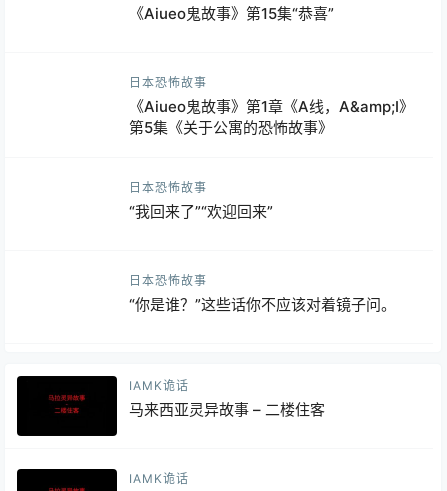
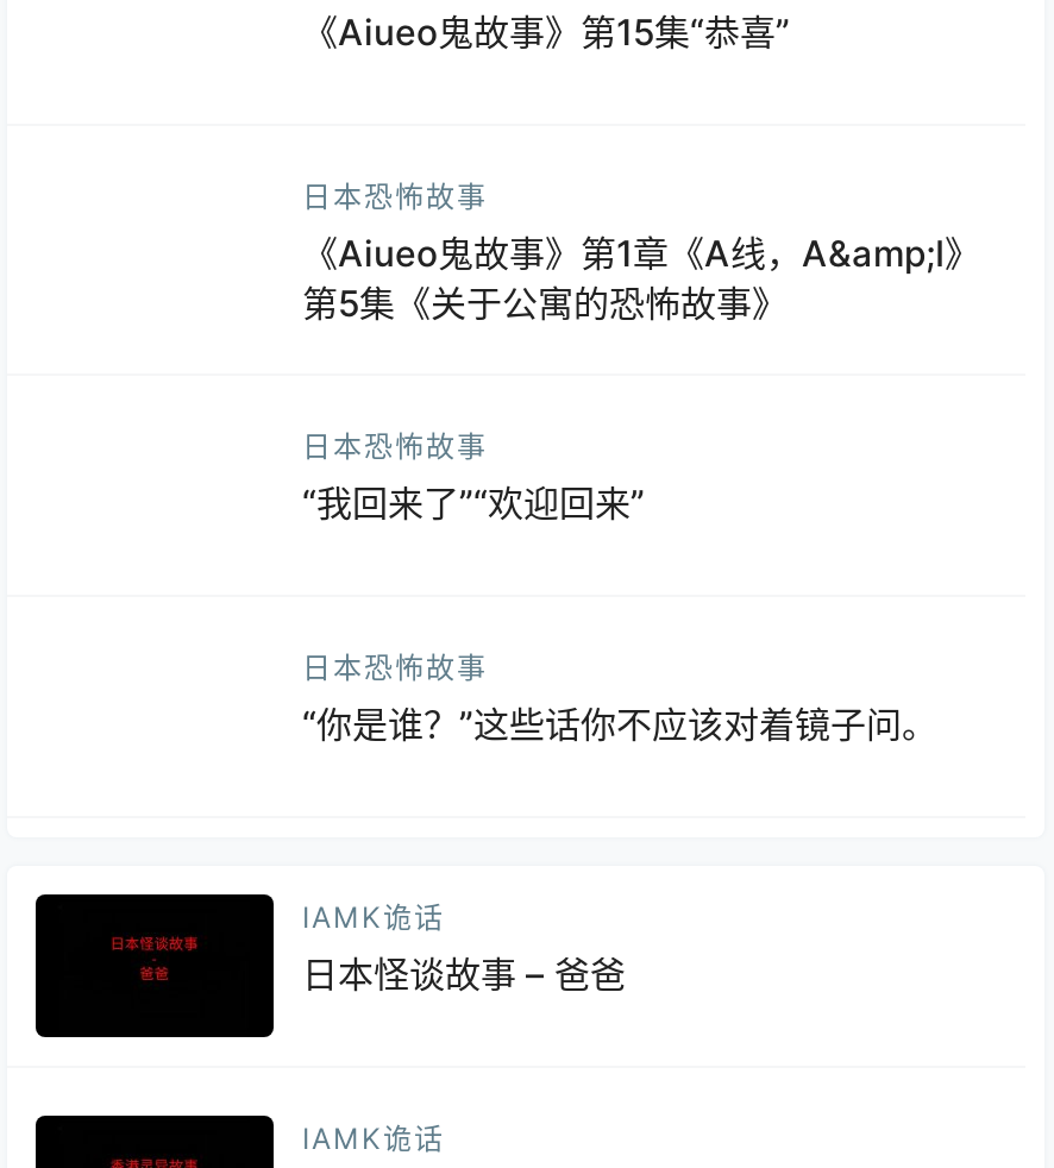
[129,400,325,419] 马来西亚灵异故事 – 二楼住客 -> [302,952,626,997] 日本怪谈故事 – 爸爸

